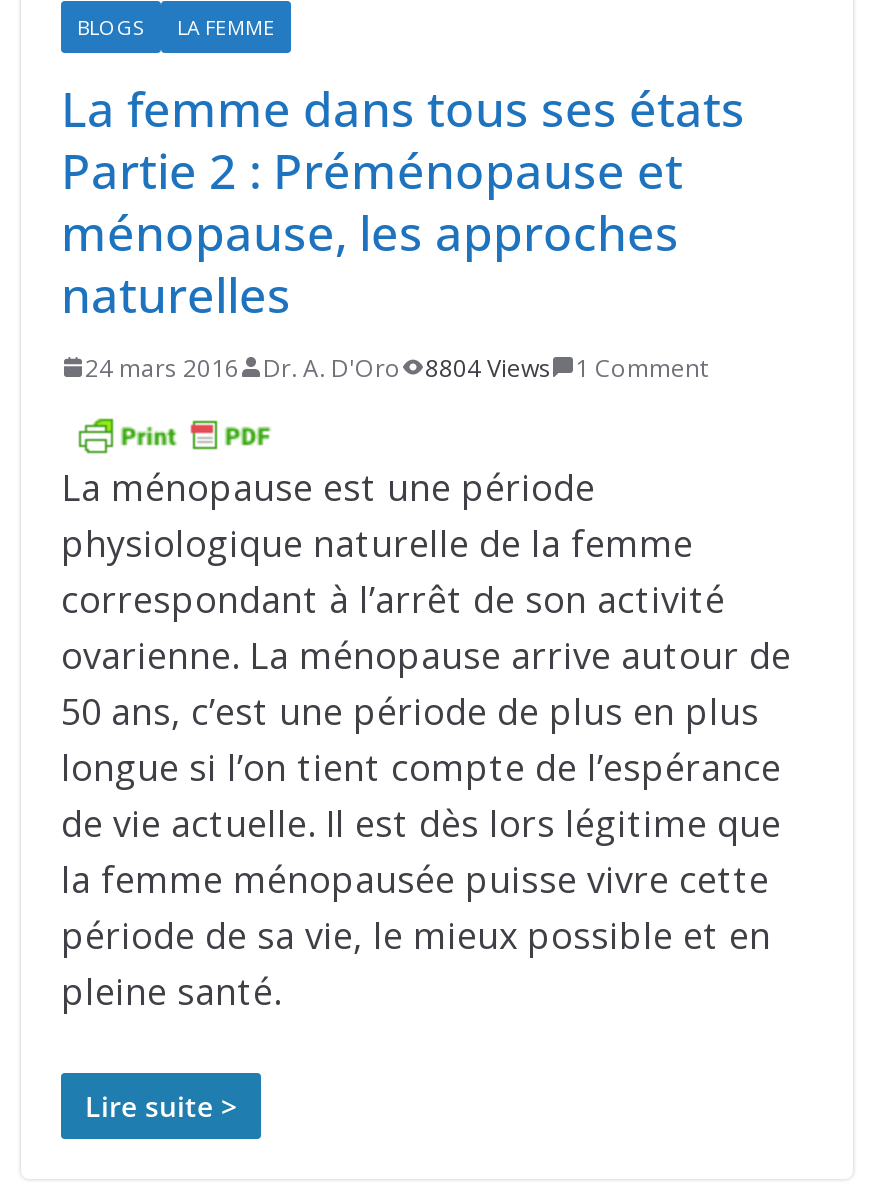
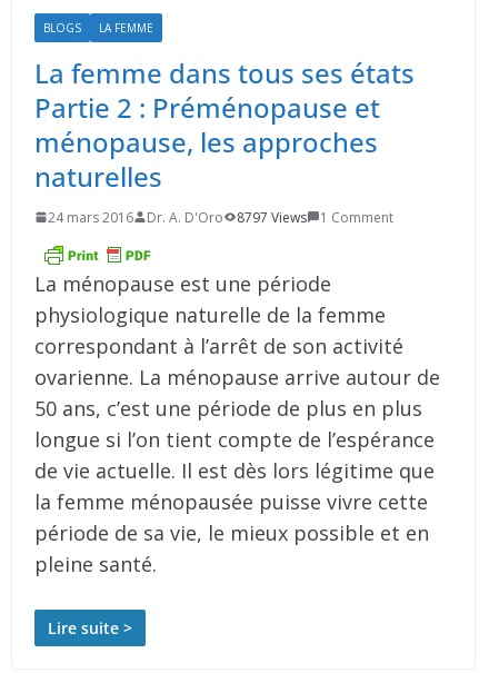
[85,350,707,384] 24 mars 2016 Dr. A. D'Oro 8804 Views 1 Comment -> [48,208,393,227] 24 mars 2016 Dr. A. D'Oro 8797 Views 1 Comment

